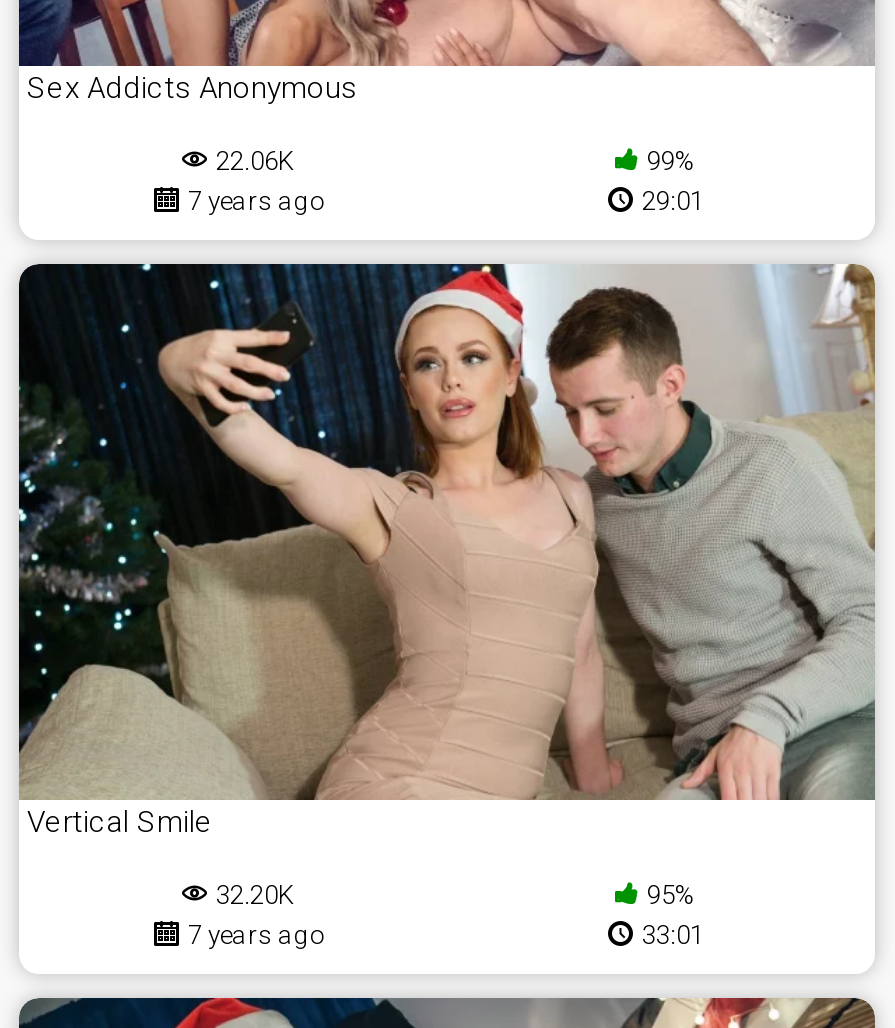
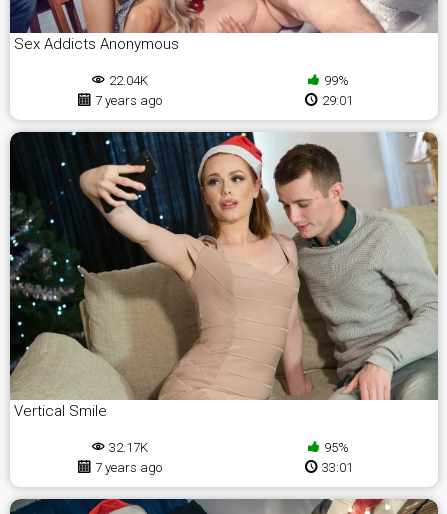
[216,146,294,176] 22.06K -> [108,73,147,88] 22.04K
[216,881,294,911] 32.20K -> [108,440,147,455] 32.17K

